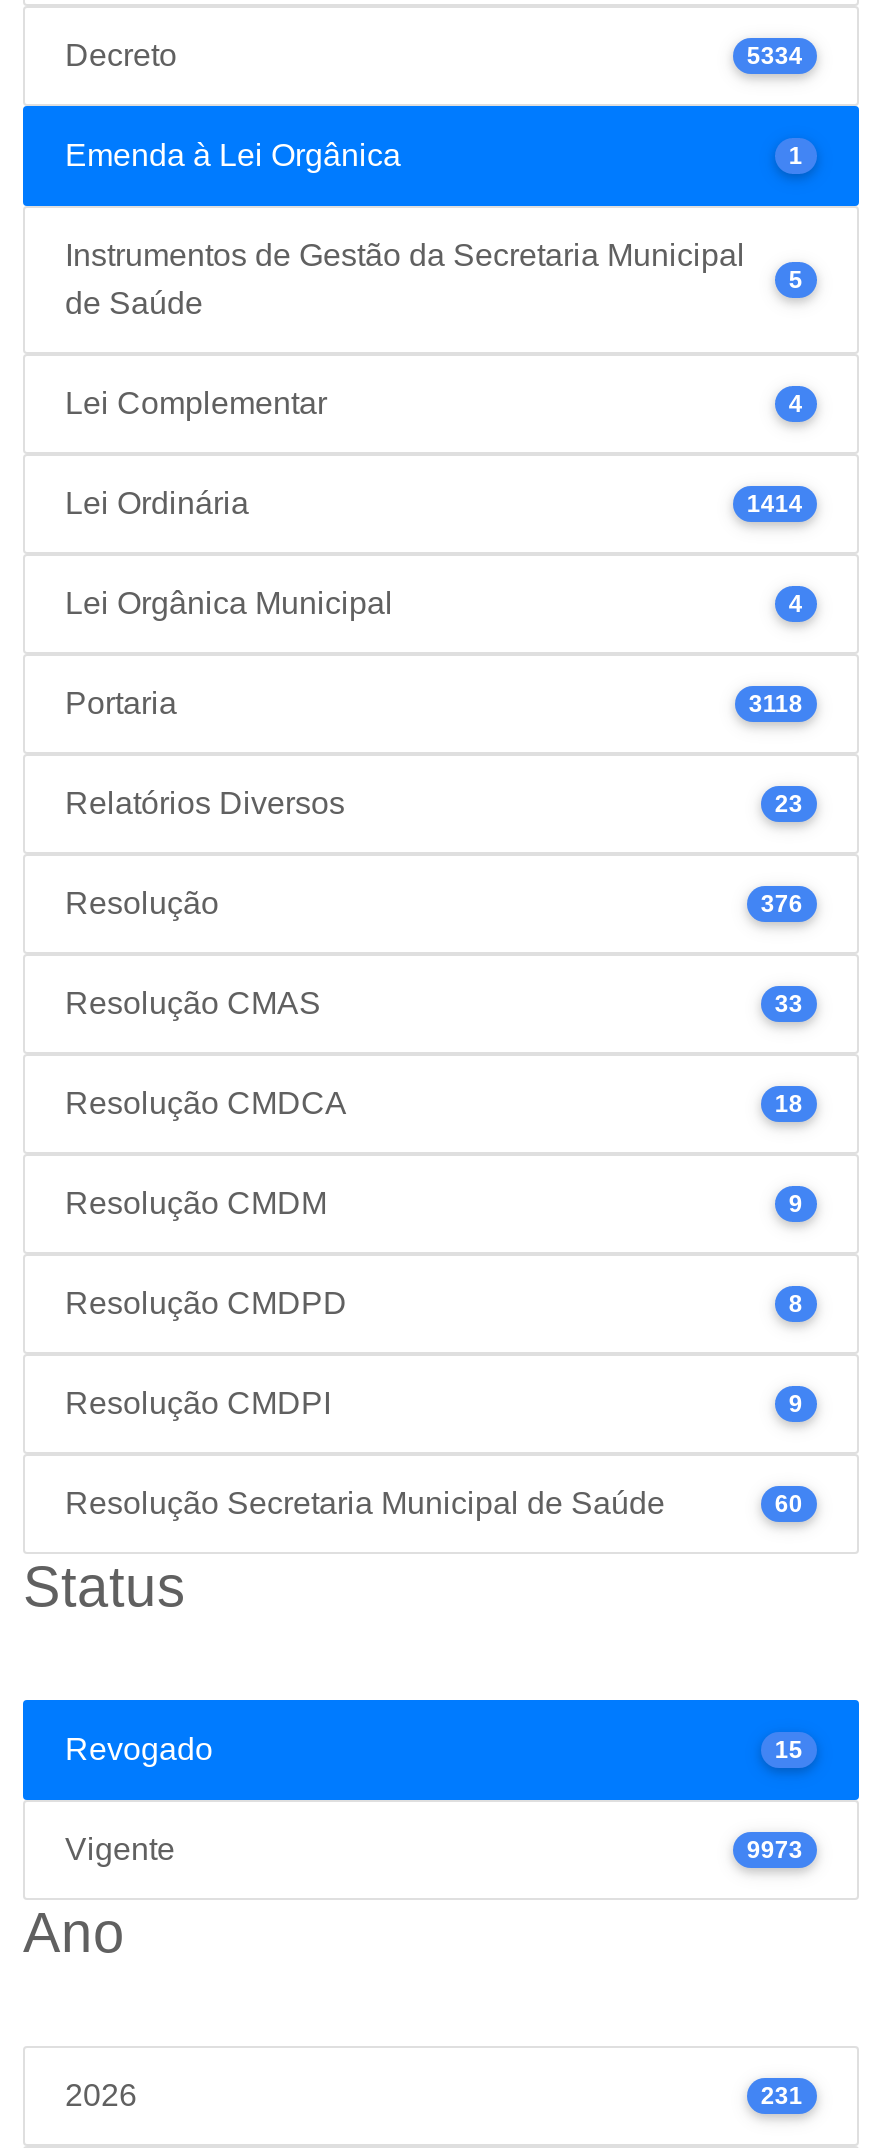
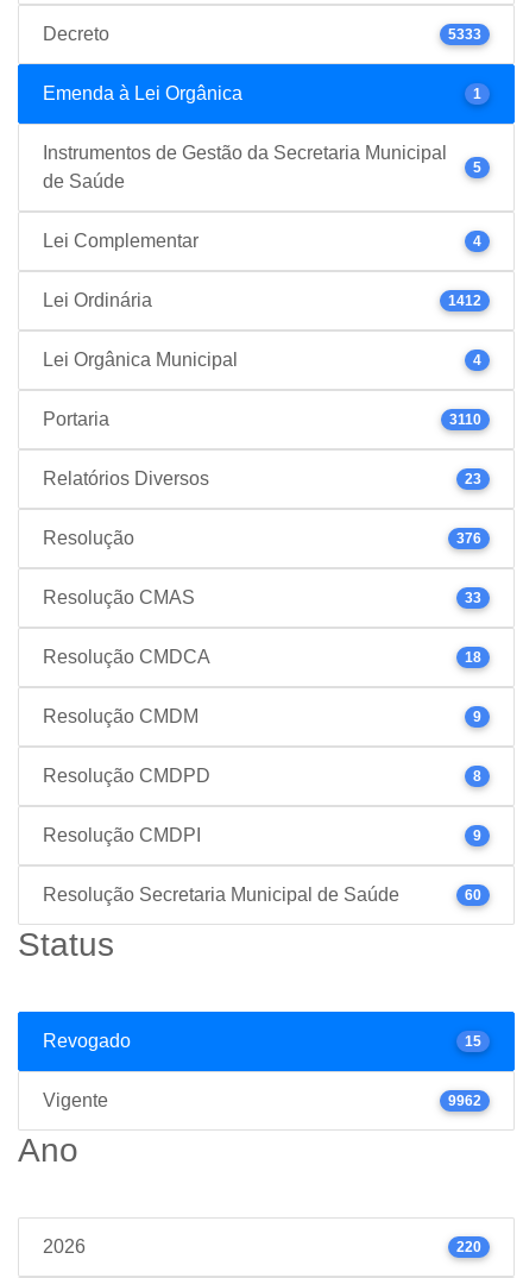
[747,41,803,69] 5334 -> [448,26,481,42] 5333
[747,489,803,517] 1414 -> [448,292,481,309] 1412
[749,689,803,717] 3118 -> [449,411,481,428] 3110
[747,1835,803,1863] 9973 -> [448,1092,481,1109] 9962
[761,2081,803,2109] 231 -> [456,1238,481,1255] 220

